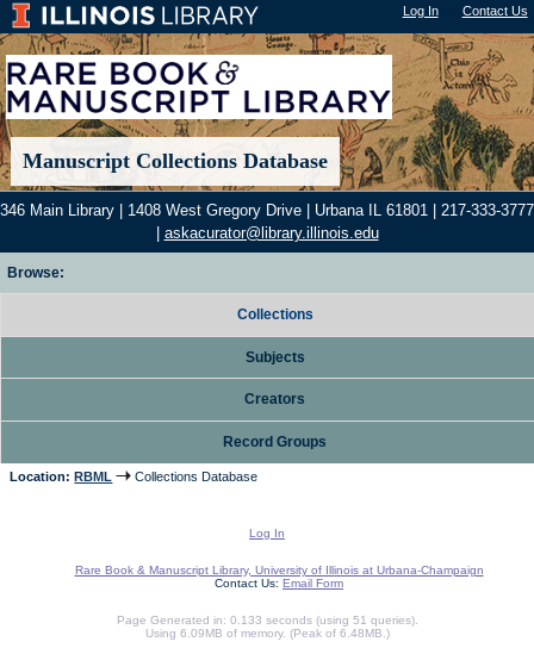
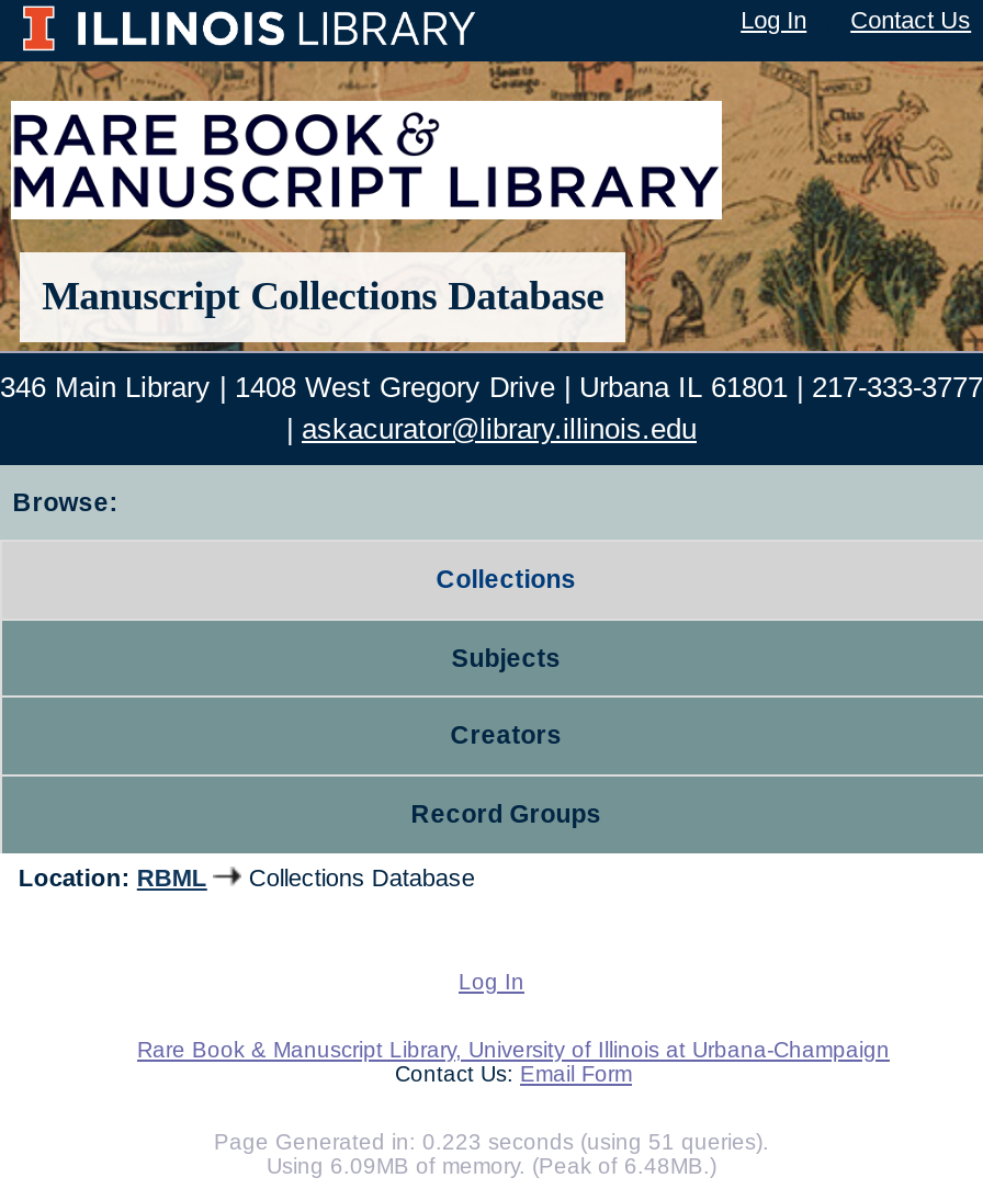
[116,614,418,627] Page Generated in: 0.133 seconds (using 51 queries). -> [214,1131,769,1155] Page Generated in: 0.223 seconds (using 51 queries).

